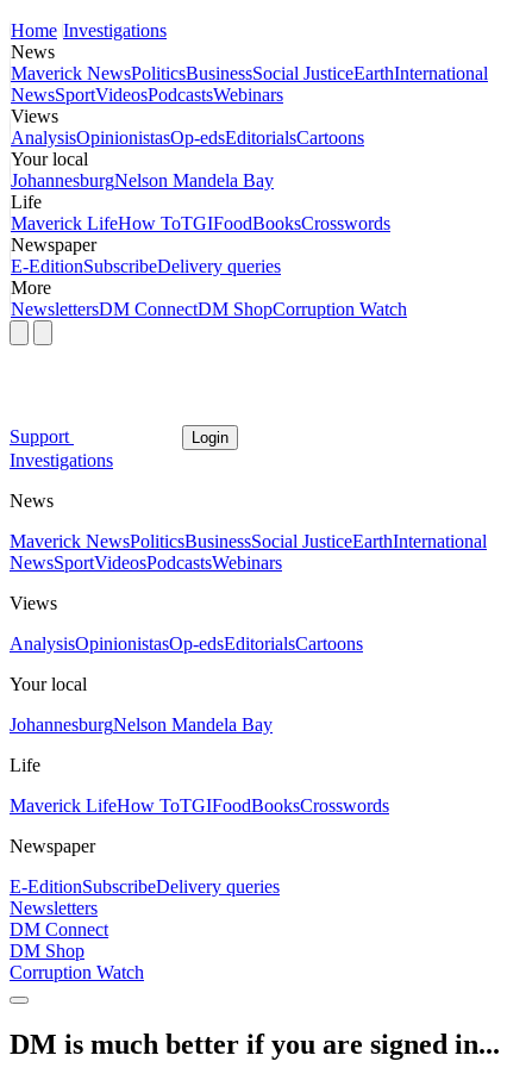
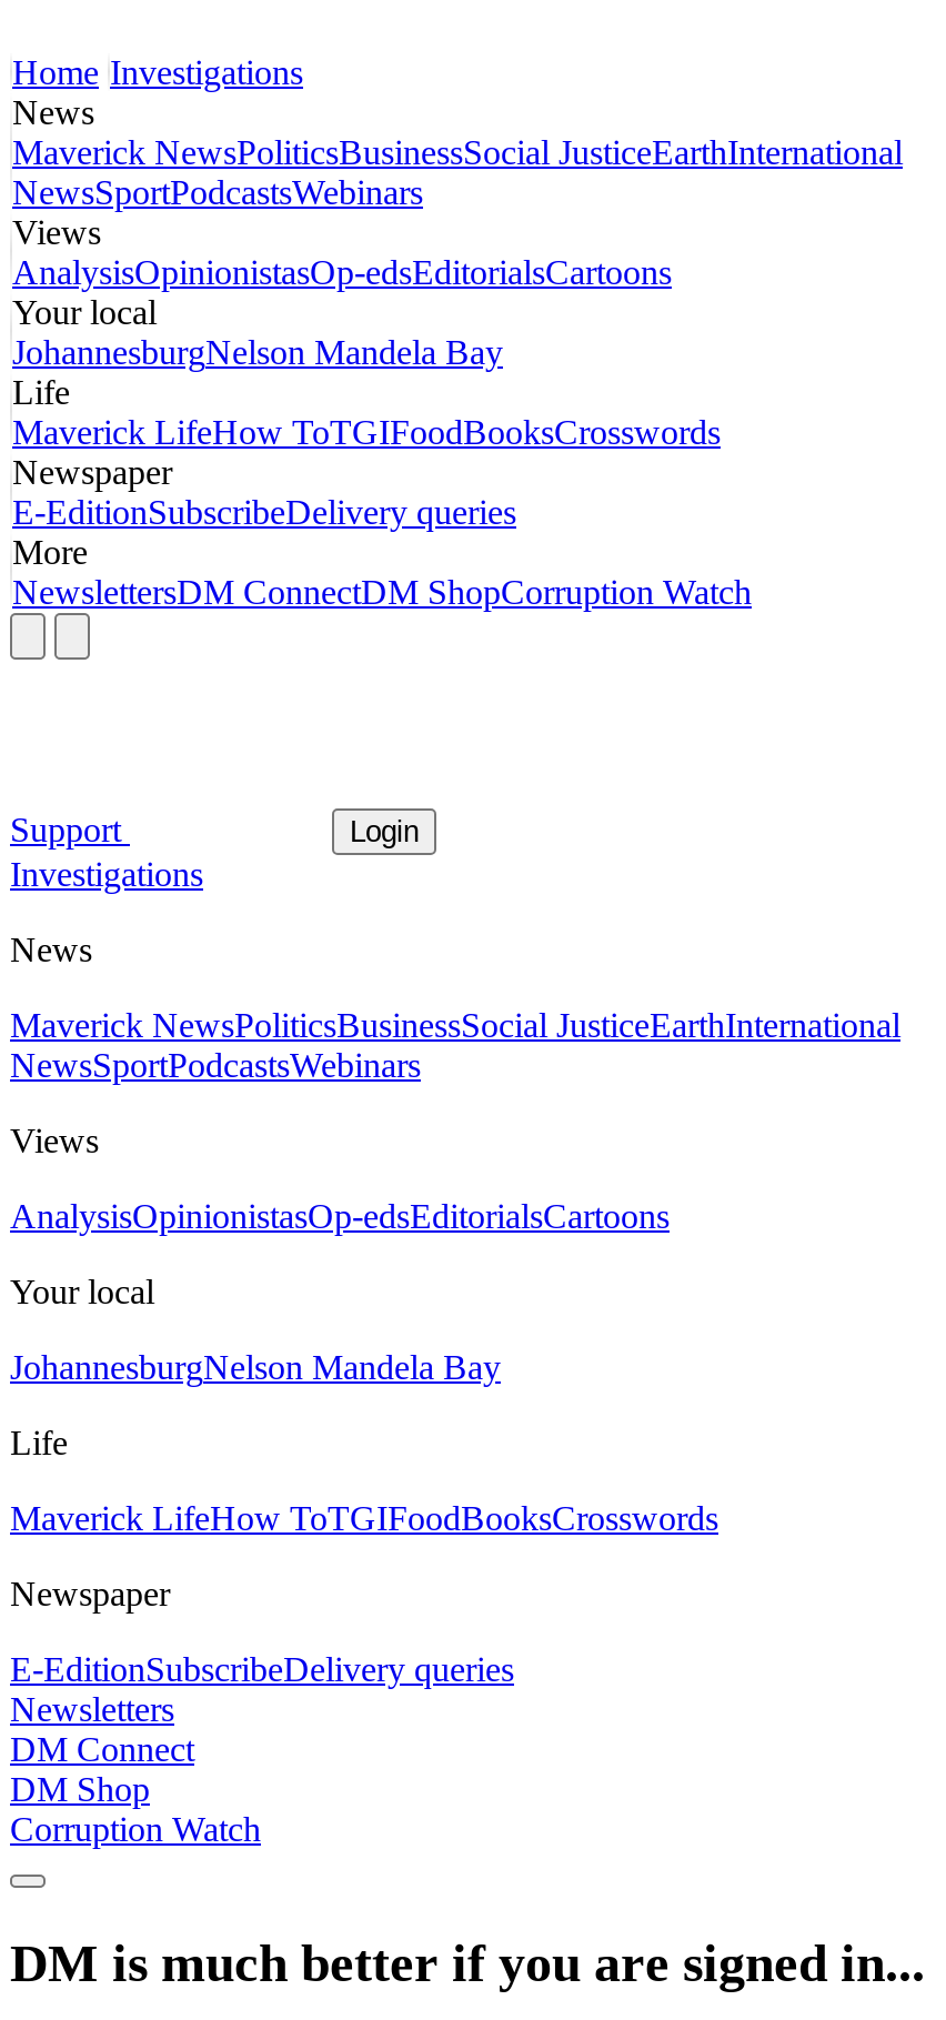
[11,85,283,105] NewsSportVideosPodcastsWebinars -> [12,174,423,212] NewsSportPodcastsWebinars
[10,553,282,573] NewsSportVideosPodcastsWebinars -> [10,1047,421,1085] NewsSportPodcastsWebinars

